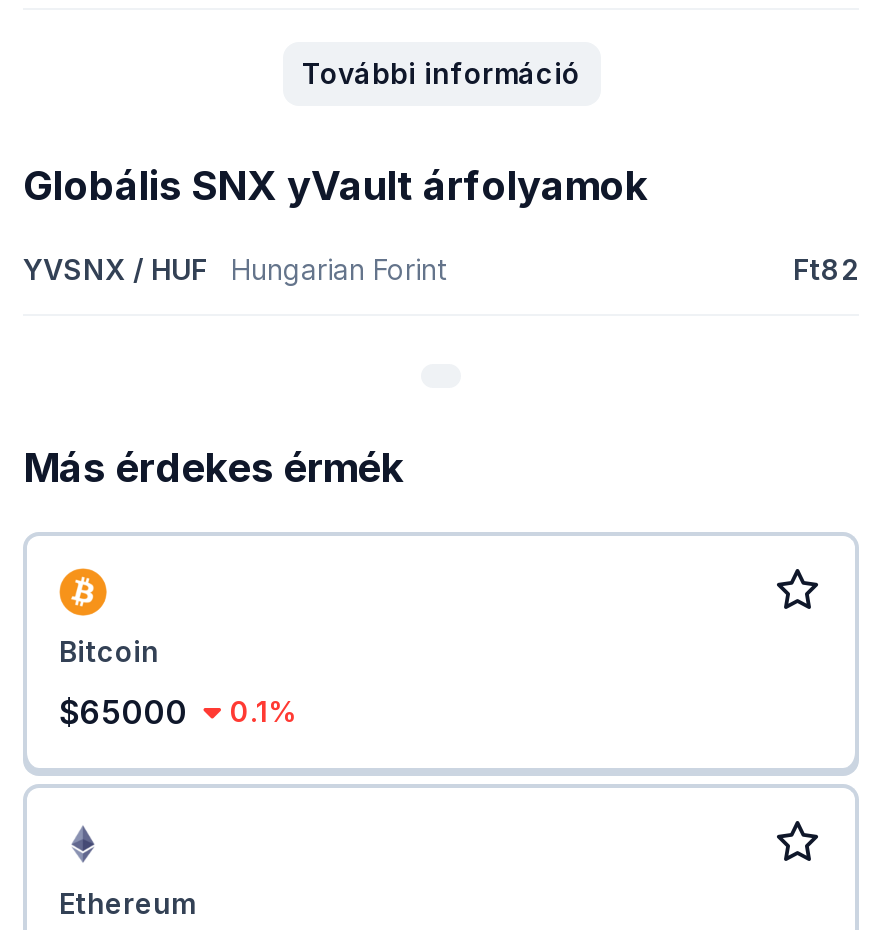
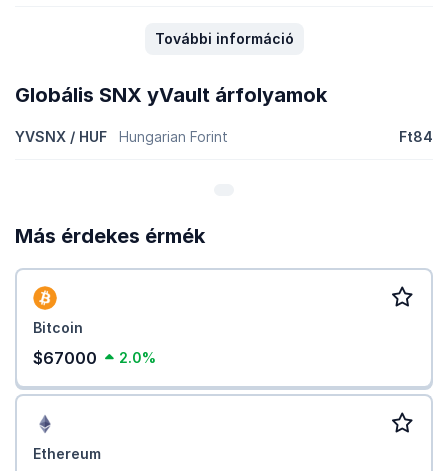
[793,252,859,286] Ft82 -> [399,128,433,145] Ft84
[59,692,187,732] $65000 -> [33,348,97,368] $67000
[230,694,296,728] 0.1% -> [118,349,155,366] 2.0%

